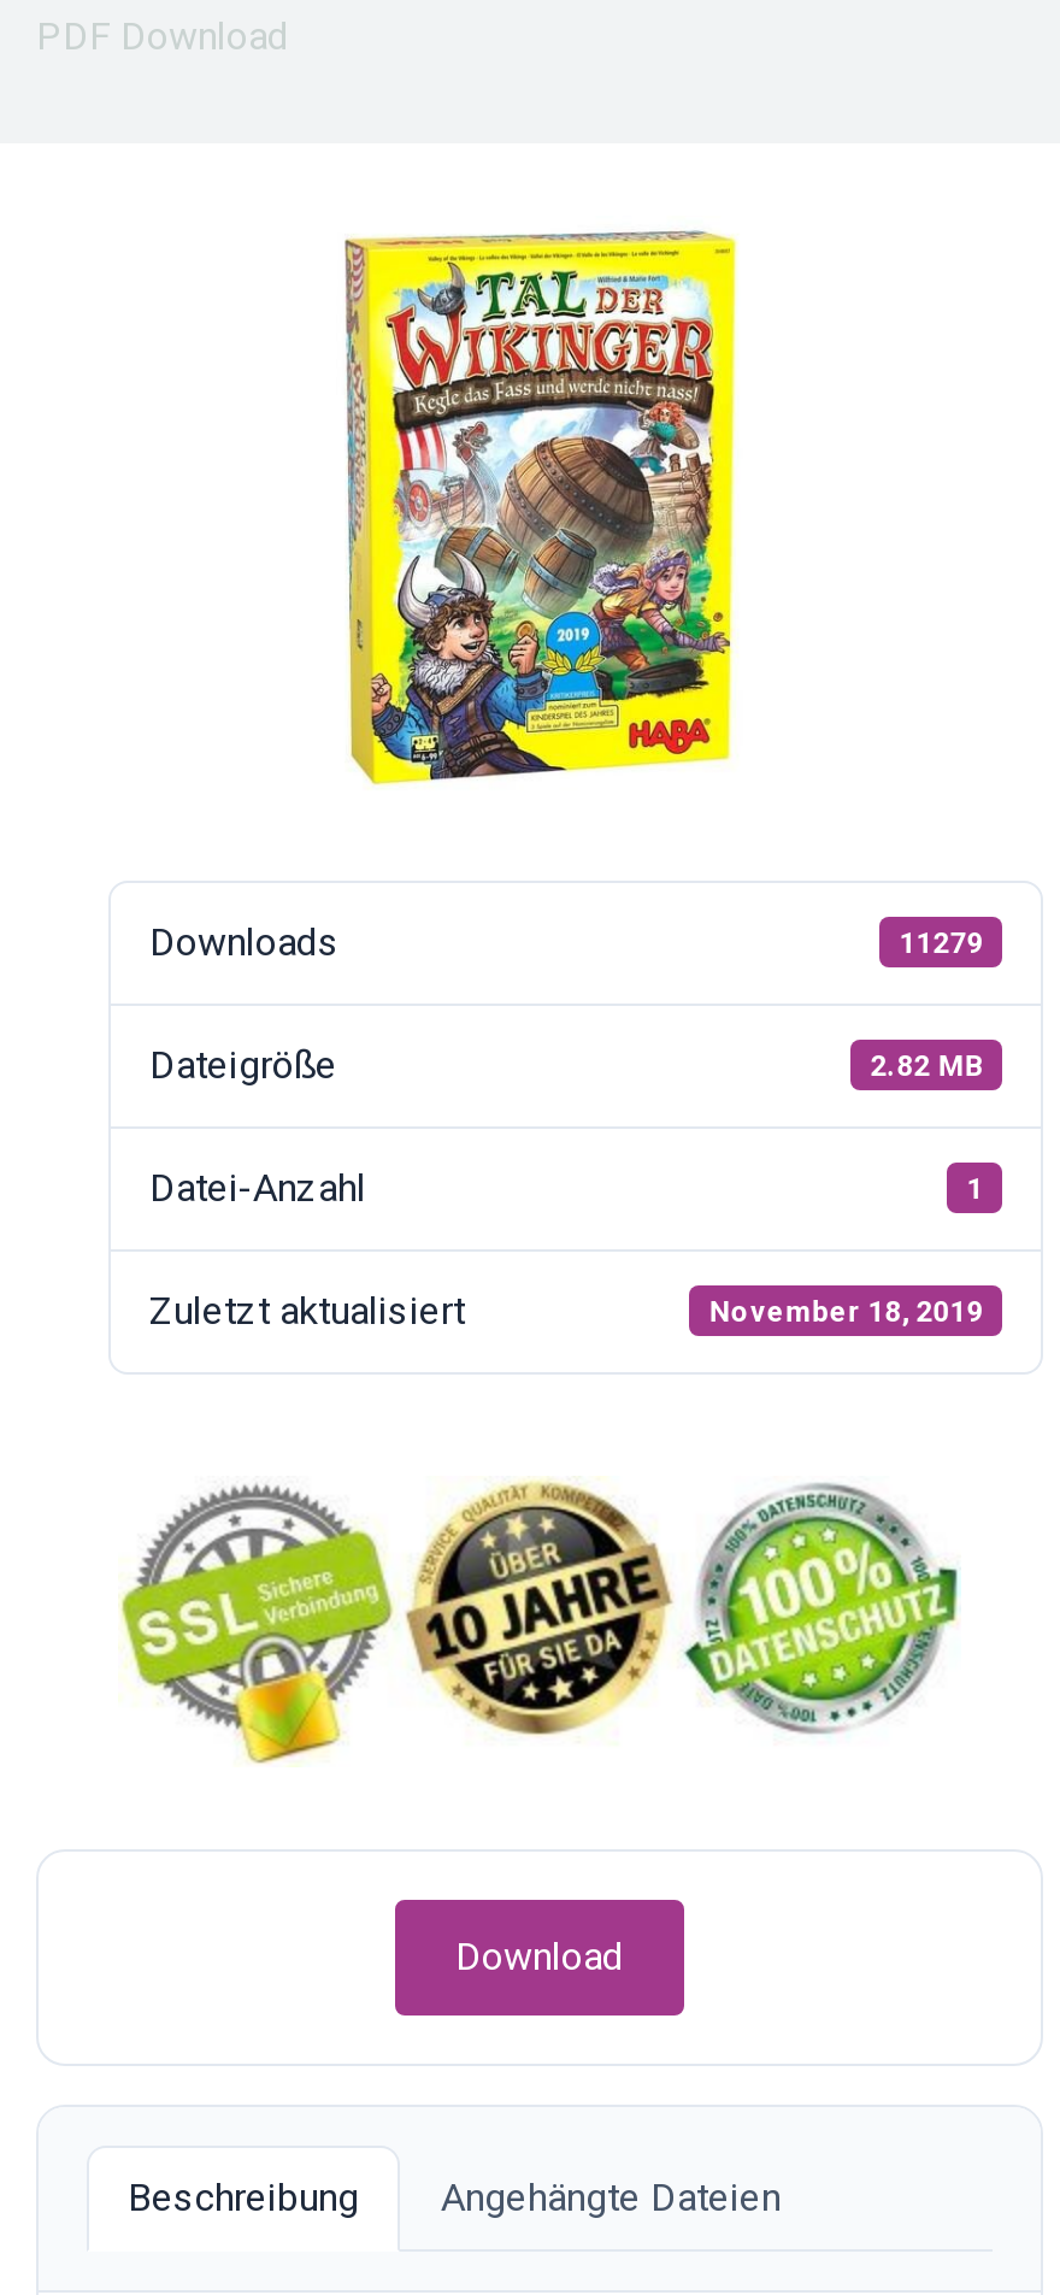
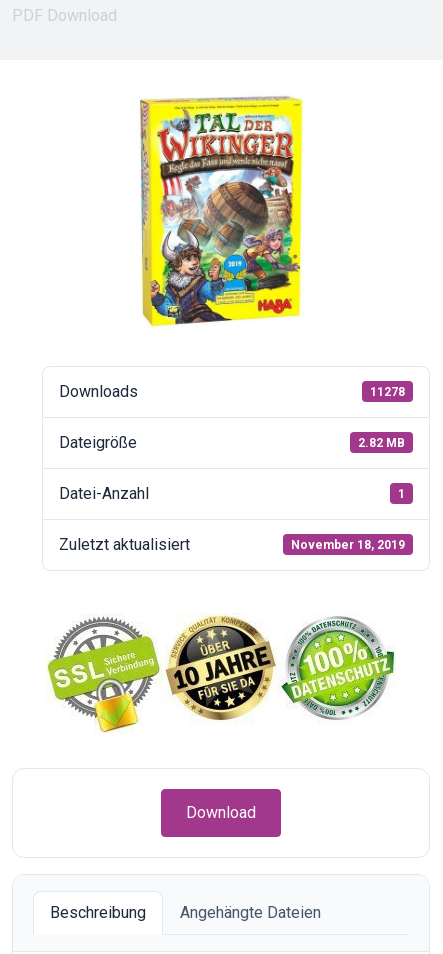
[899,925,983,959] 11279 -> [370,384,405,398] 11278

